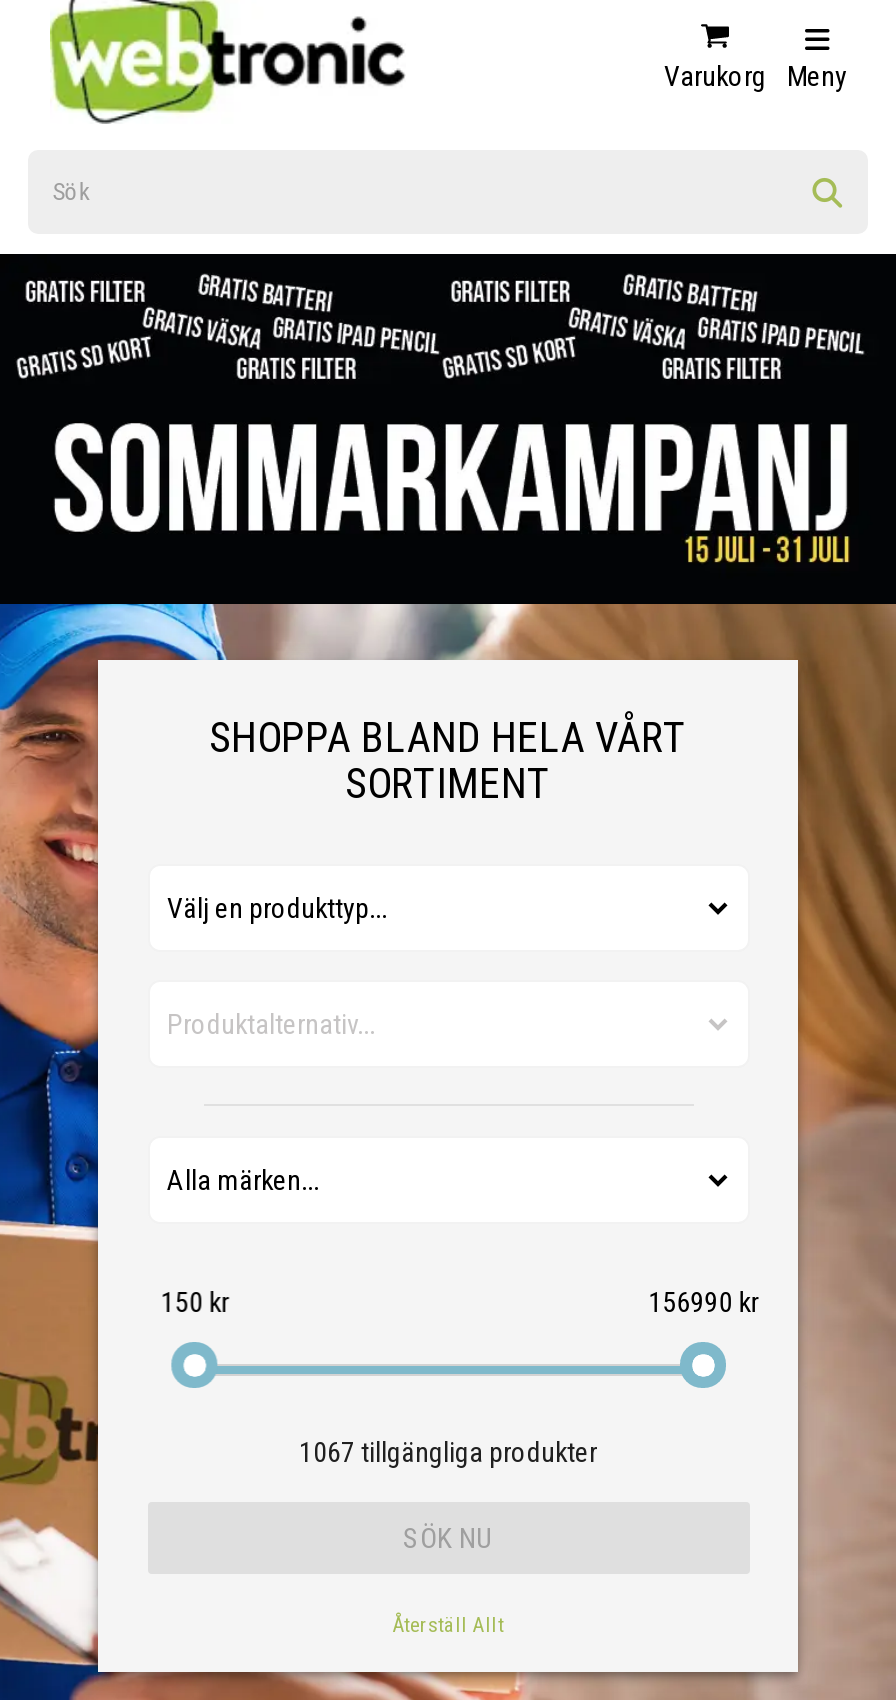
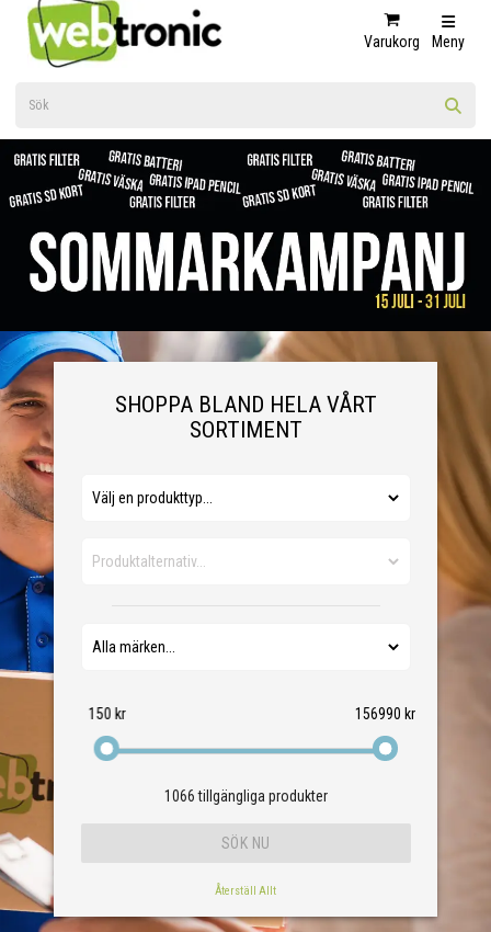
[299,1437,597,1469] 1067 tillgängliga produkter -> [164,788,327,805] 1066 tillgängliga produkter

